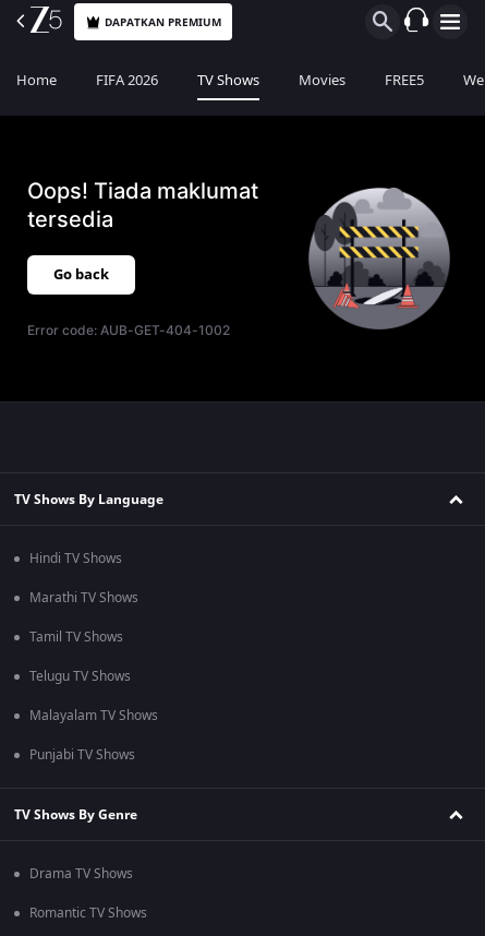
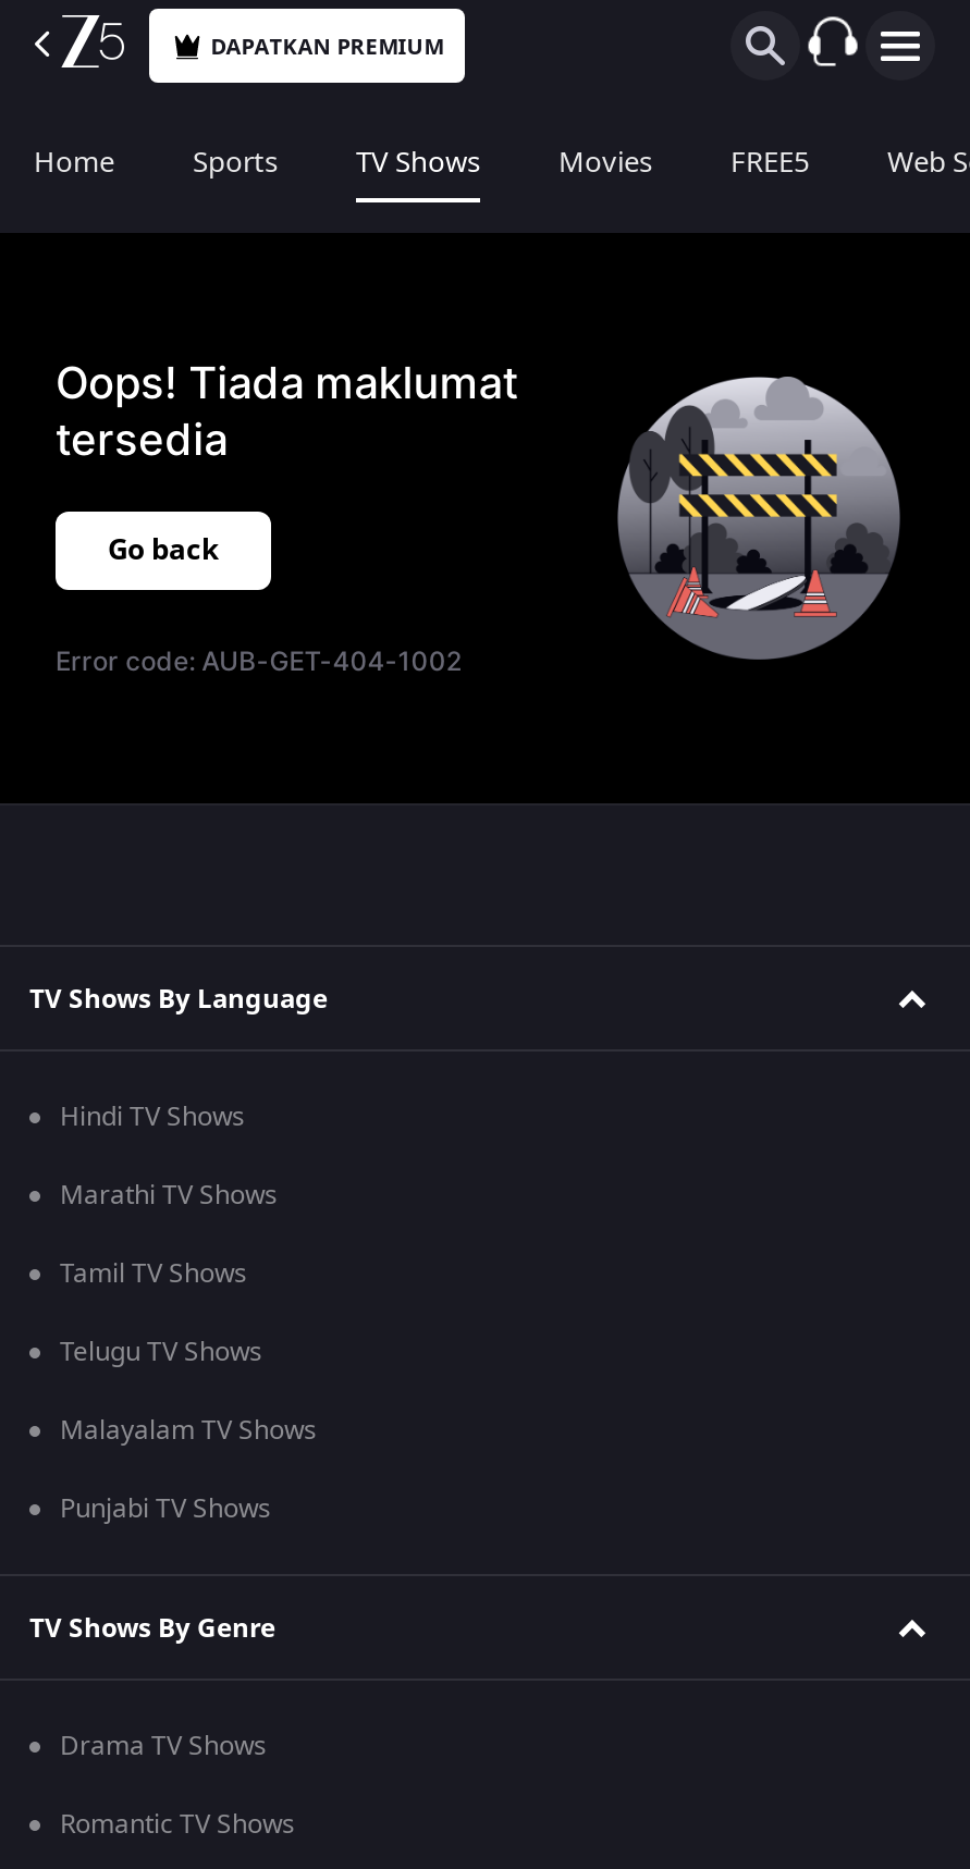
[96,70,158,91] FIFA 2026 -> [193,142,278,183] Sports

